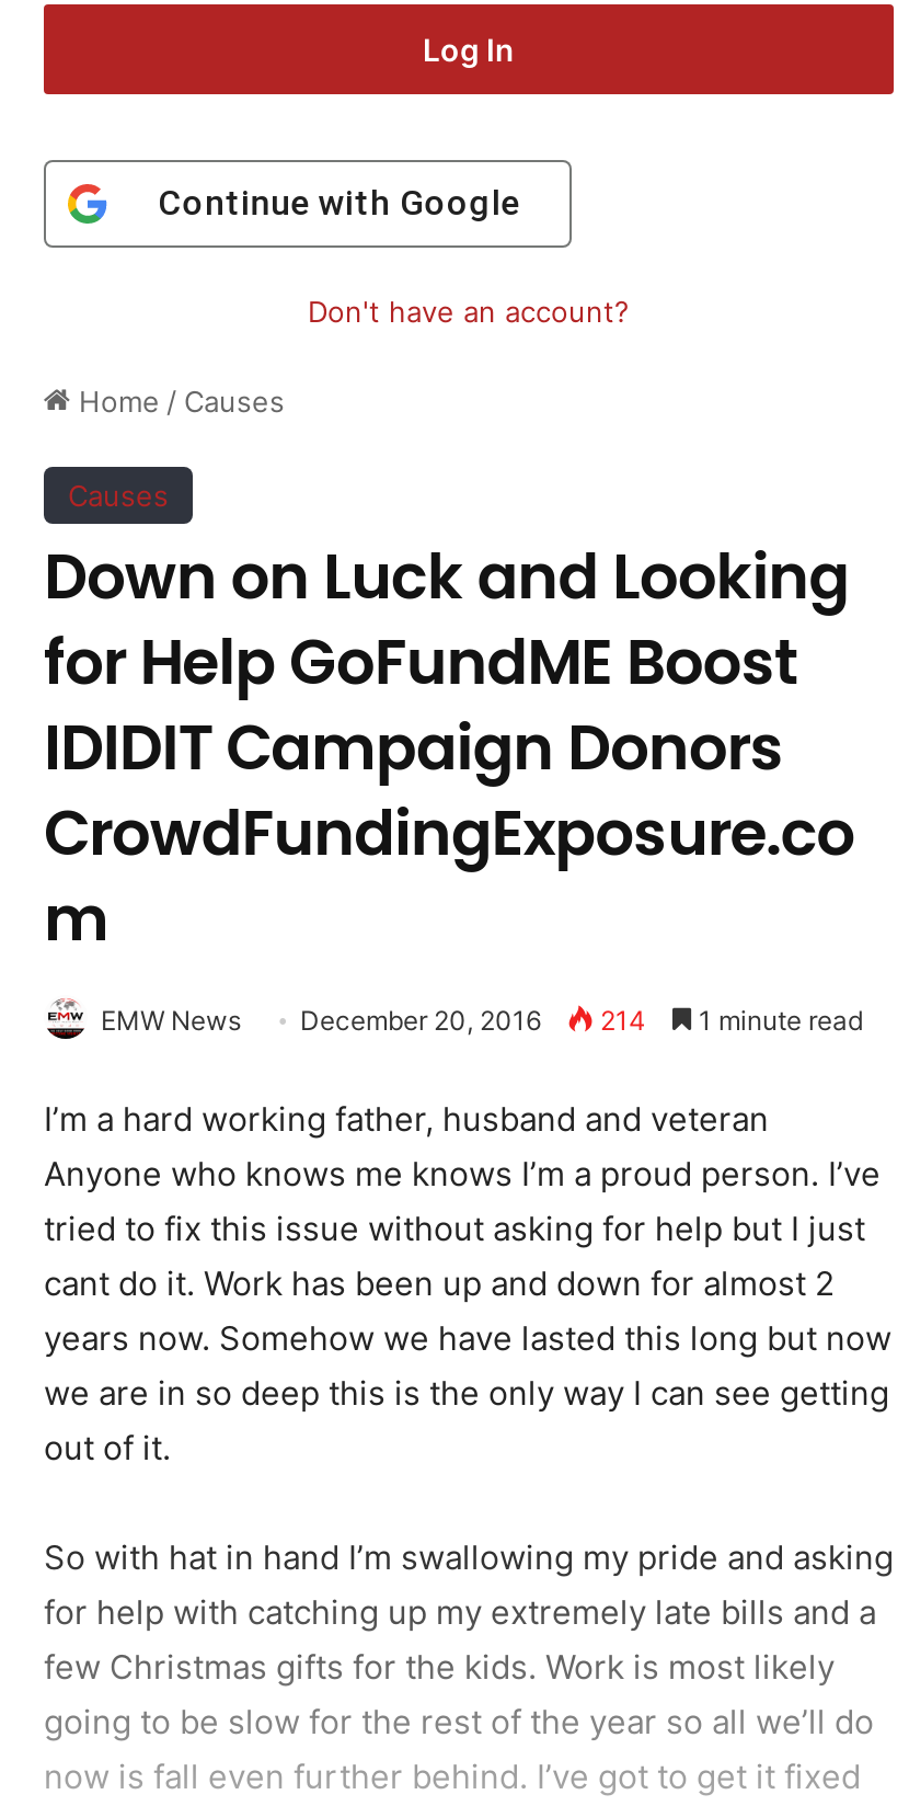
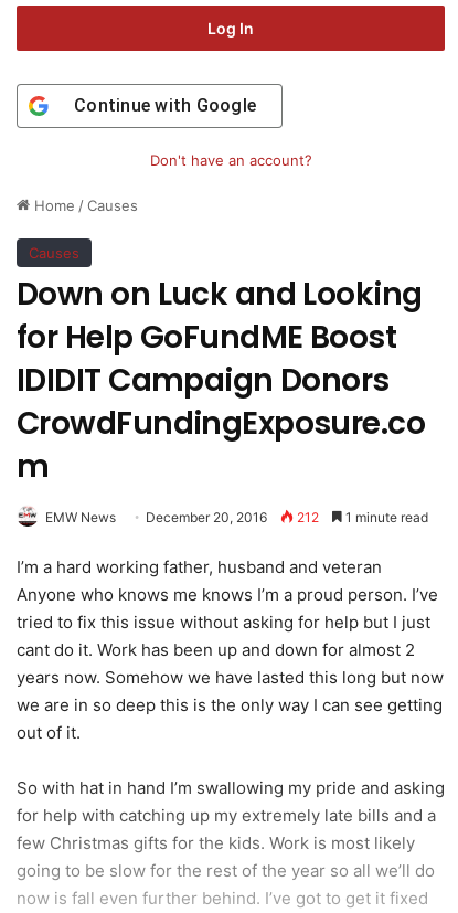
[101,1004,863,1037] EMW News December 20, 2016 214 1 minute read -> [45,509,428,525] EMW News December 20, 2016 212 1 minute read

